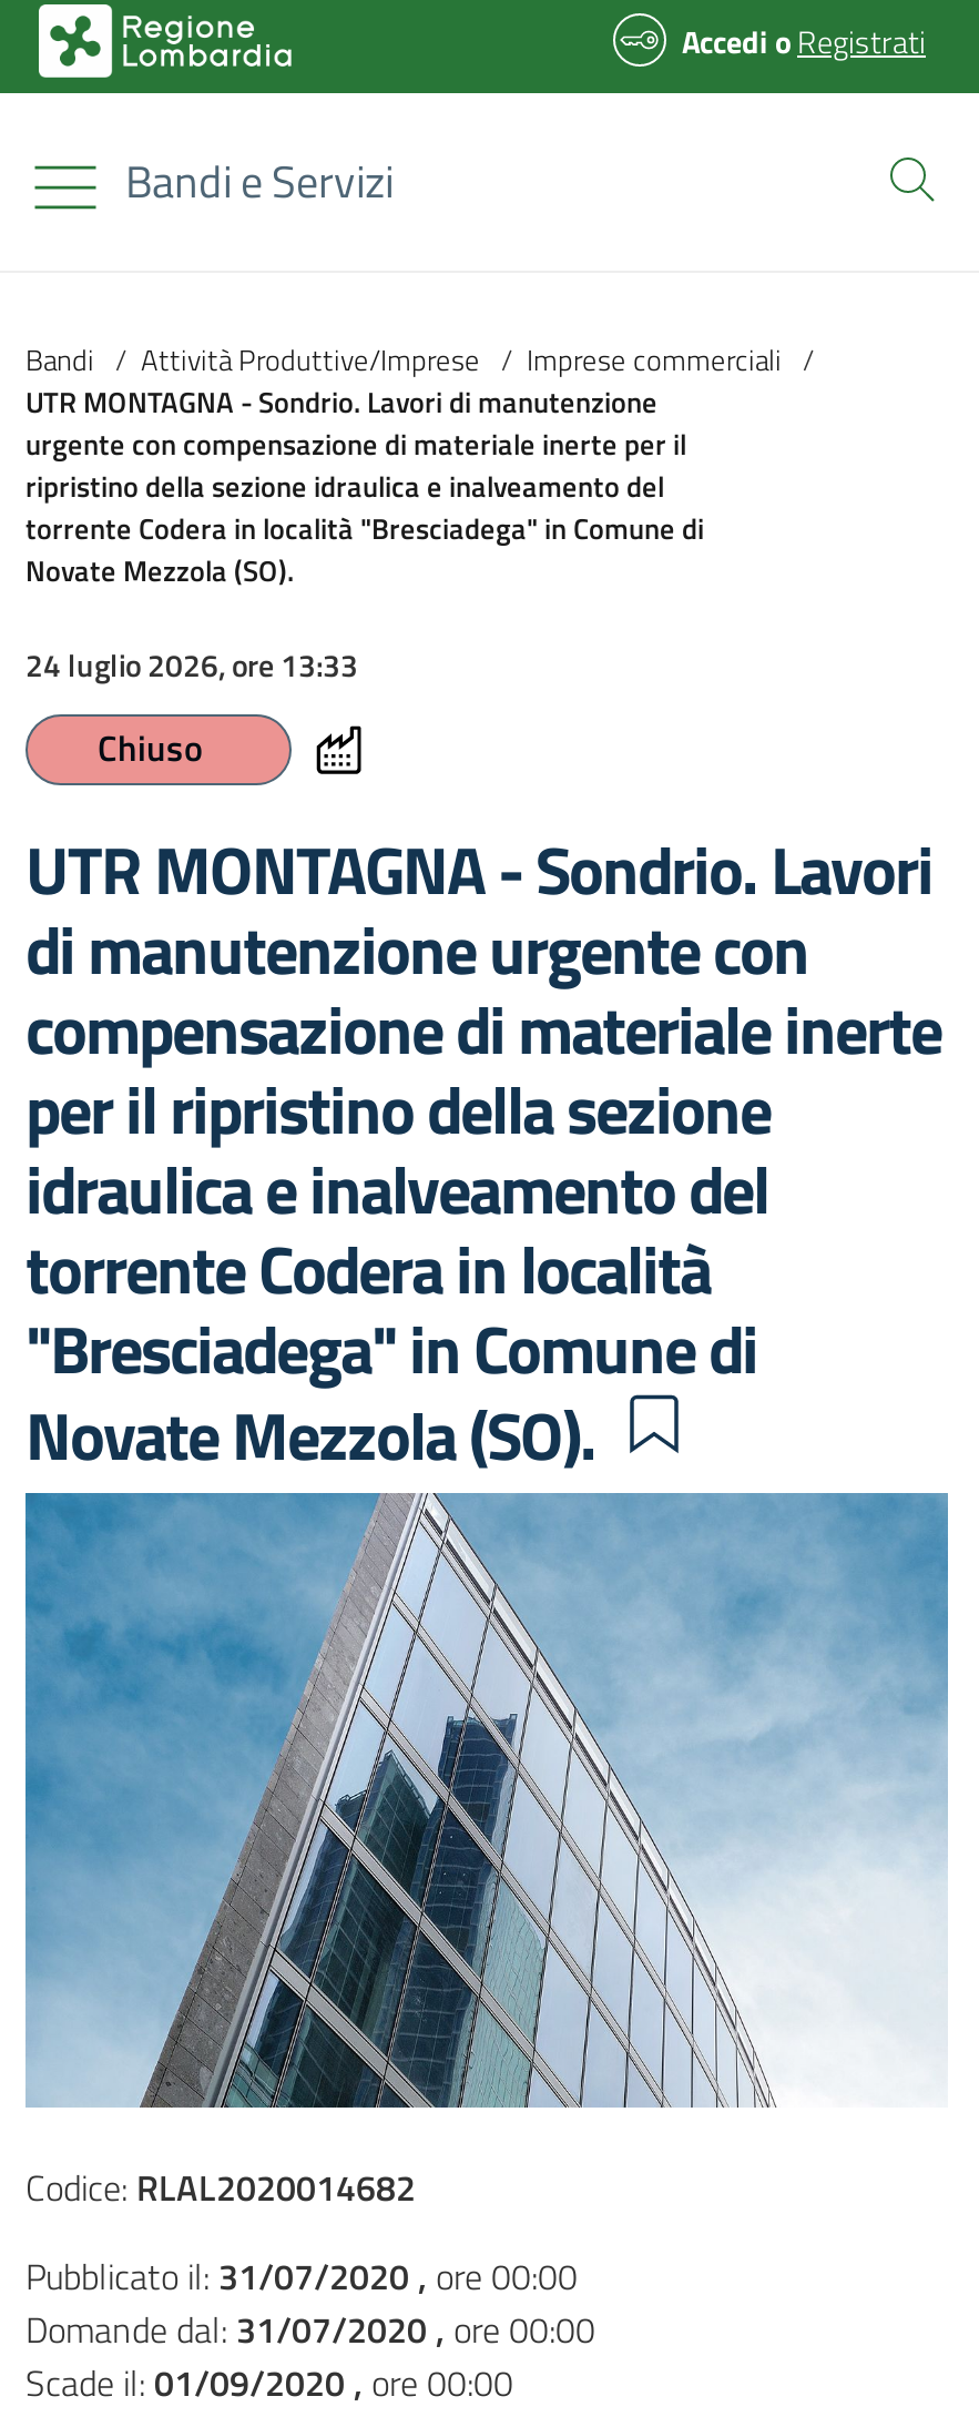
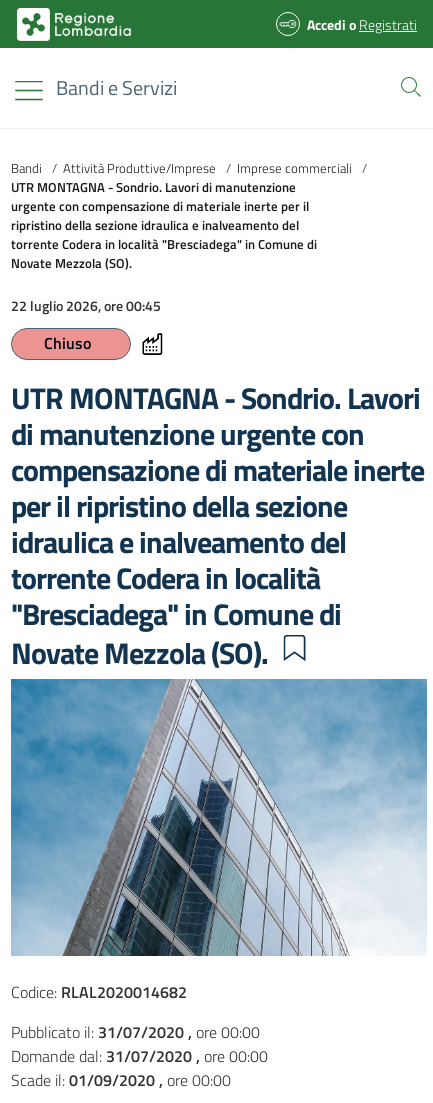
[26,641,358,688] 24 luglio 2026, ore 13:33 -> [11,295,161,316] 22 luglio 2026, ore 00:45

